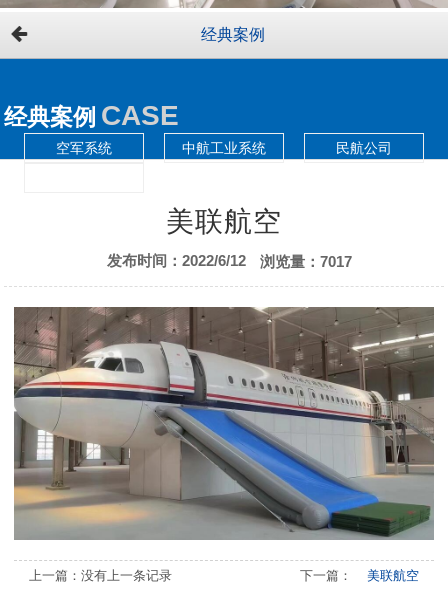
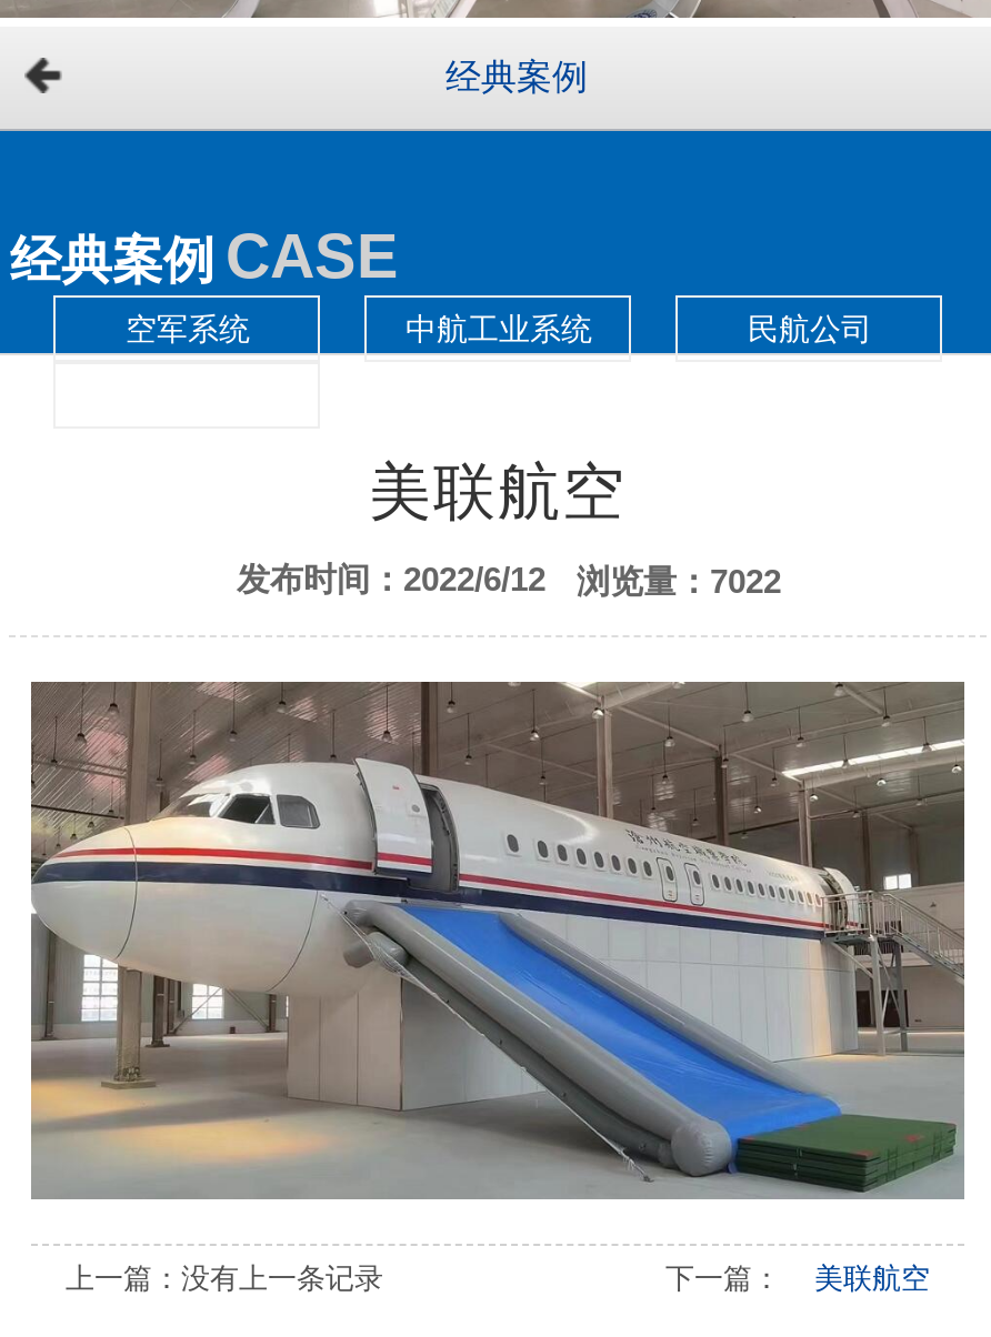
[106,252,351,270] 发布时间：2022/6/12 浏览量：7017 -> [237,559,781,599] 发布时间：2022/6/12 浏览量：7022

